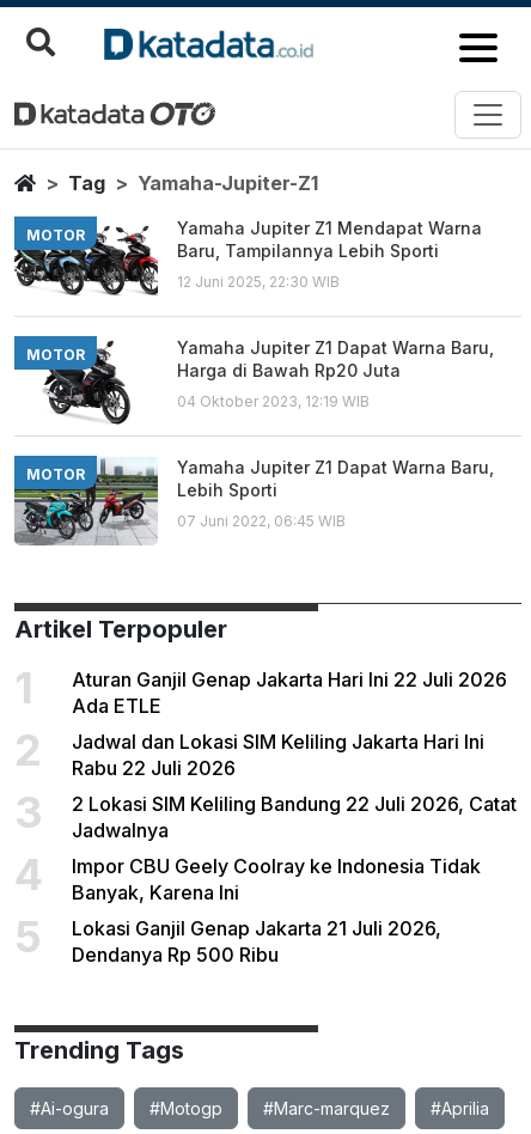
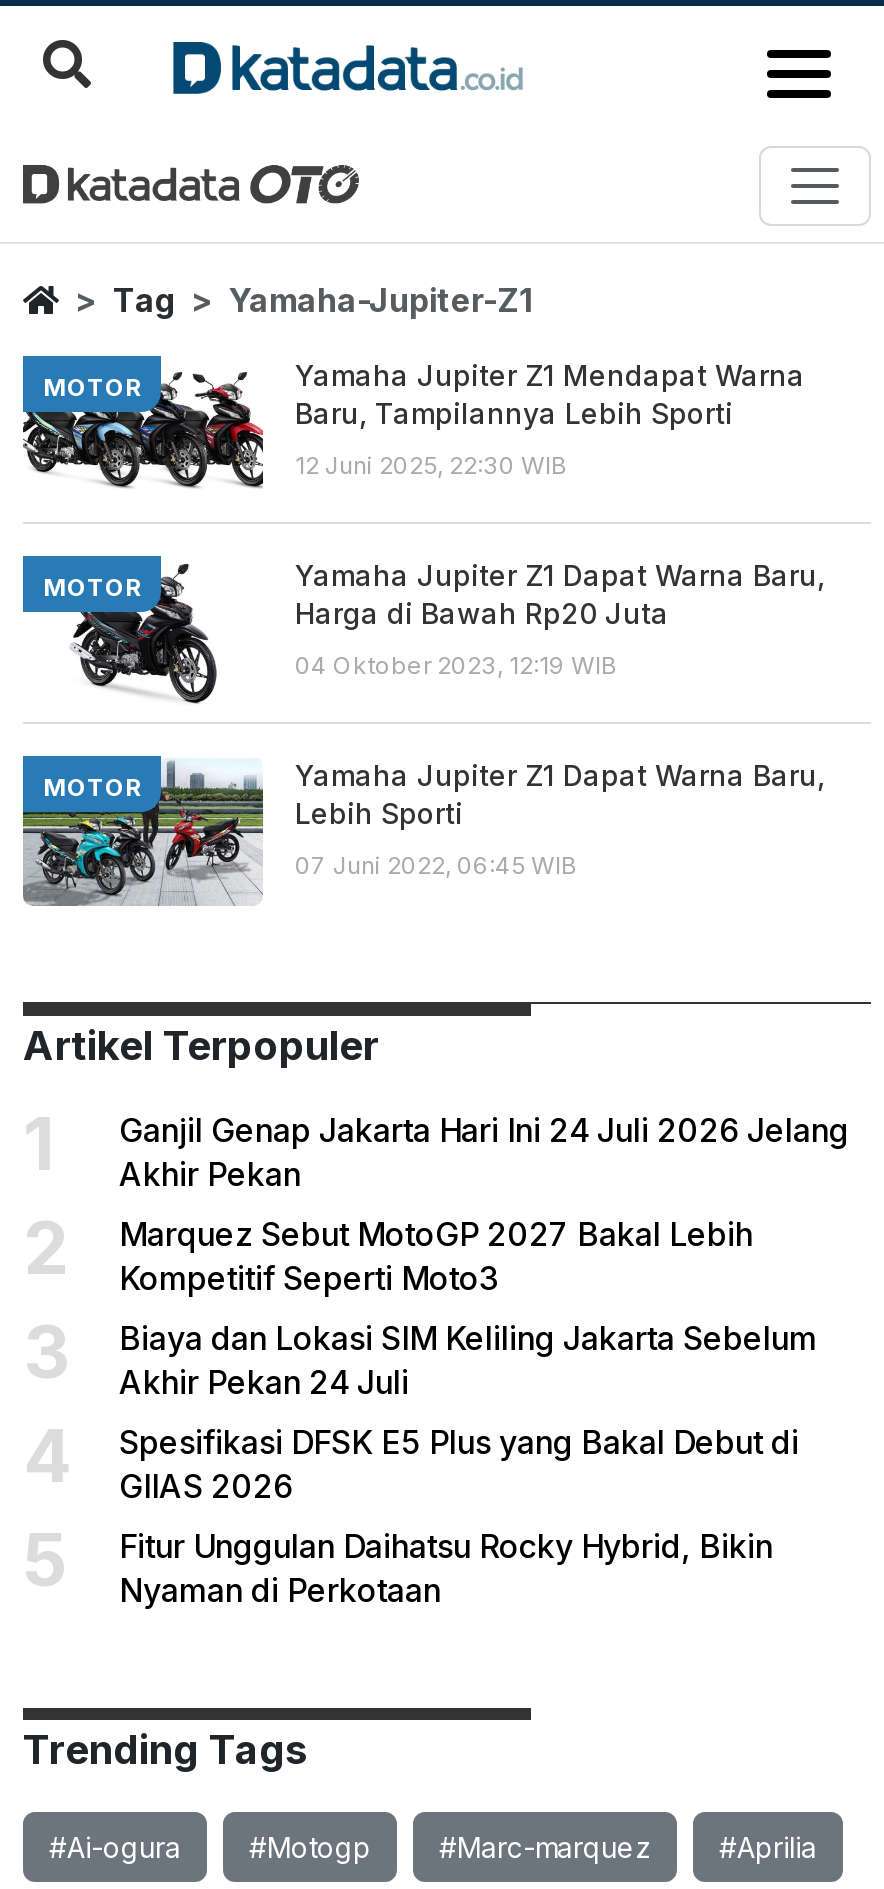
[72,667,507,718] Aturan Ganjil Genap Jakarta Hari Ini 22 Juli 2026 | Ada ETLE -> [119,1110,849,1194] Ganjil Genap Jakarta Hari Ini 24 Juli 2026 Jelang | Akhir Pekan
[72,730,484,780] Jadwal dan Lokasi SIM Keliling Jakarta Hari Ini | Rabu 22 Juli 2026 -> [119,1214,753,1298] Marquez Sebut MotoGP 2027 Bakal Lebih | Kompetitif Seperti Moto3
[72,792,517,842] 2 Lokasi SIM Keliling Bandung 22 Juli 2026, Catat | Jadwalnya -> [119,1318,817,1402] Biaya dan Lokasi SIM Keliling Jakarta Sebelum | Akhir Pekan 24 Juli
[72,854,481,904] Impor CBU Geely Coolray ke Indonesia Tidak | Banyak, Karena Ini -> [119,1422,799,1506] Spesifikasi DFSK E5 Plus yang Bakal Debut di | GIIAS 2026
[72,916,441,967] Lokasi Ganjil Genap Jakarta 21 Juli 2026, | Dendanya Rp 500 Ribu -> [119,1526,773,1610] Fitur Unggulan Daihatsu Rocky Hybrid, Bikin | Nyaman di Perkotaan

